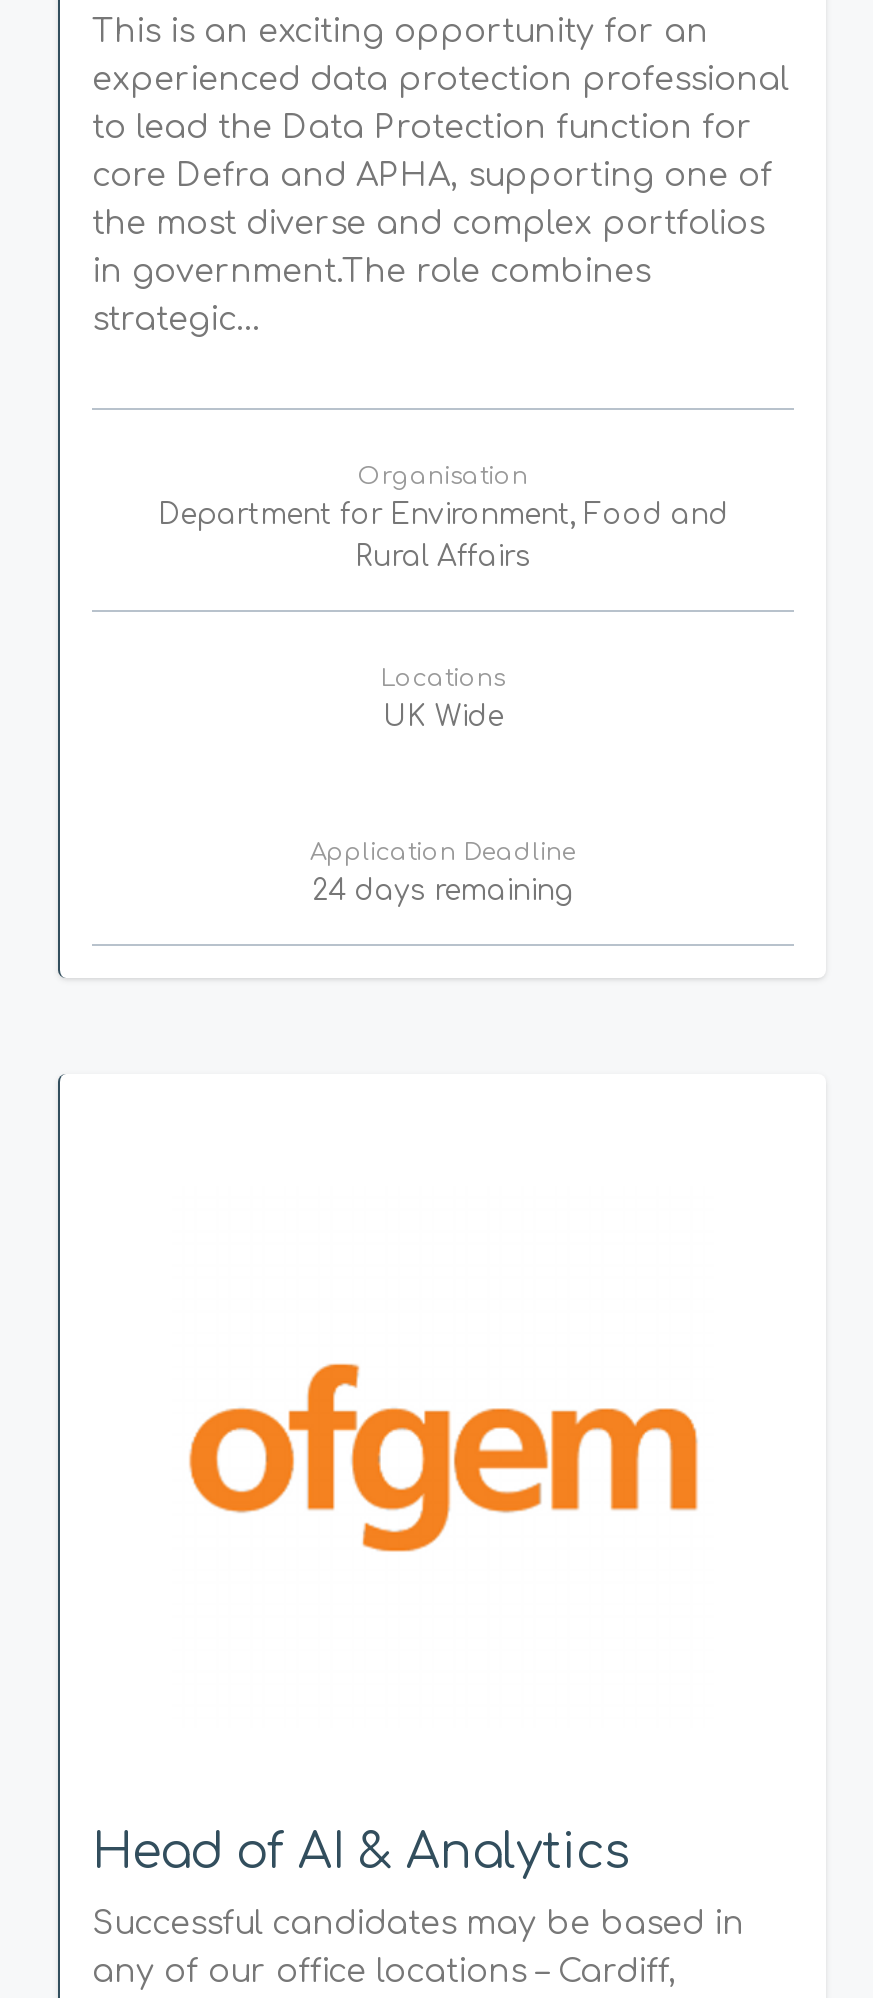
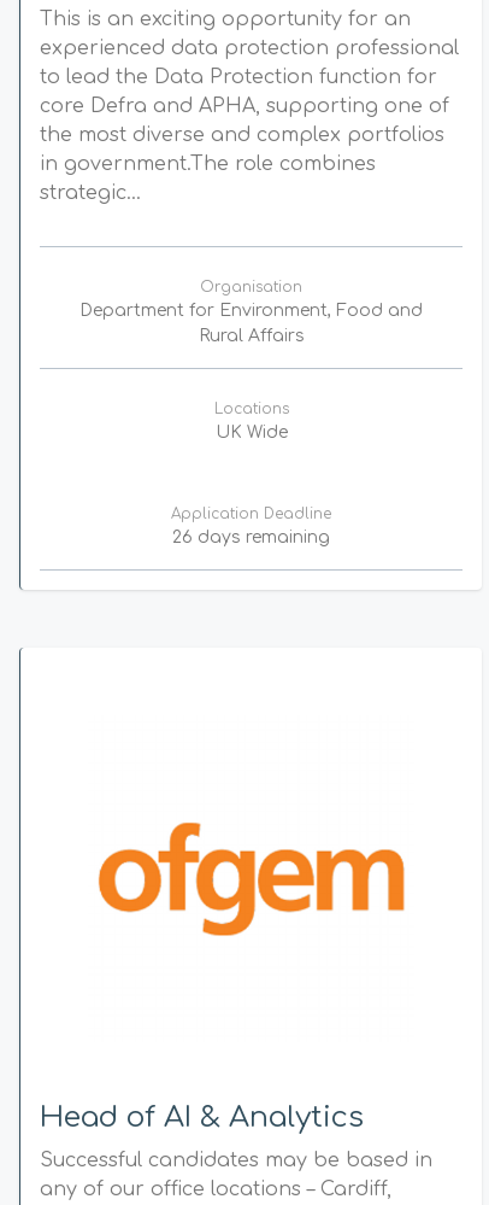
[312,876,574,906] 24 days remaining -> [172,528,330,546] 26 days remaining

